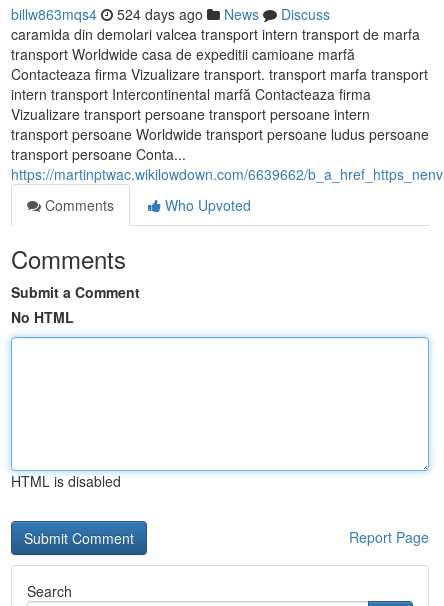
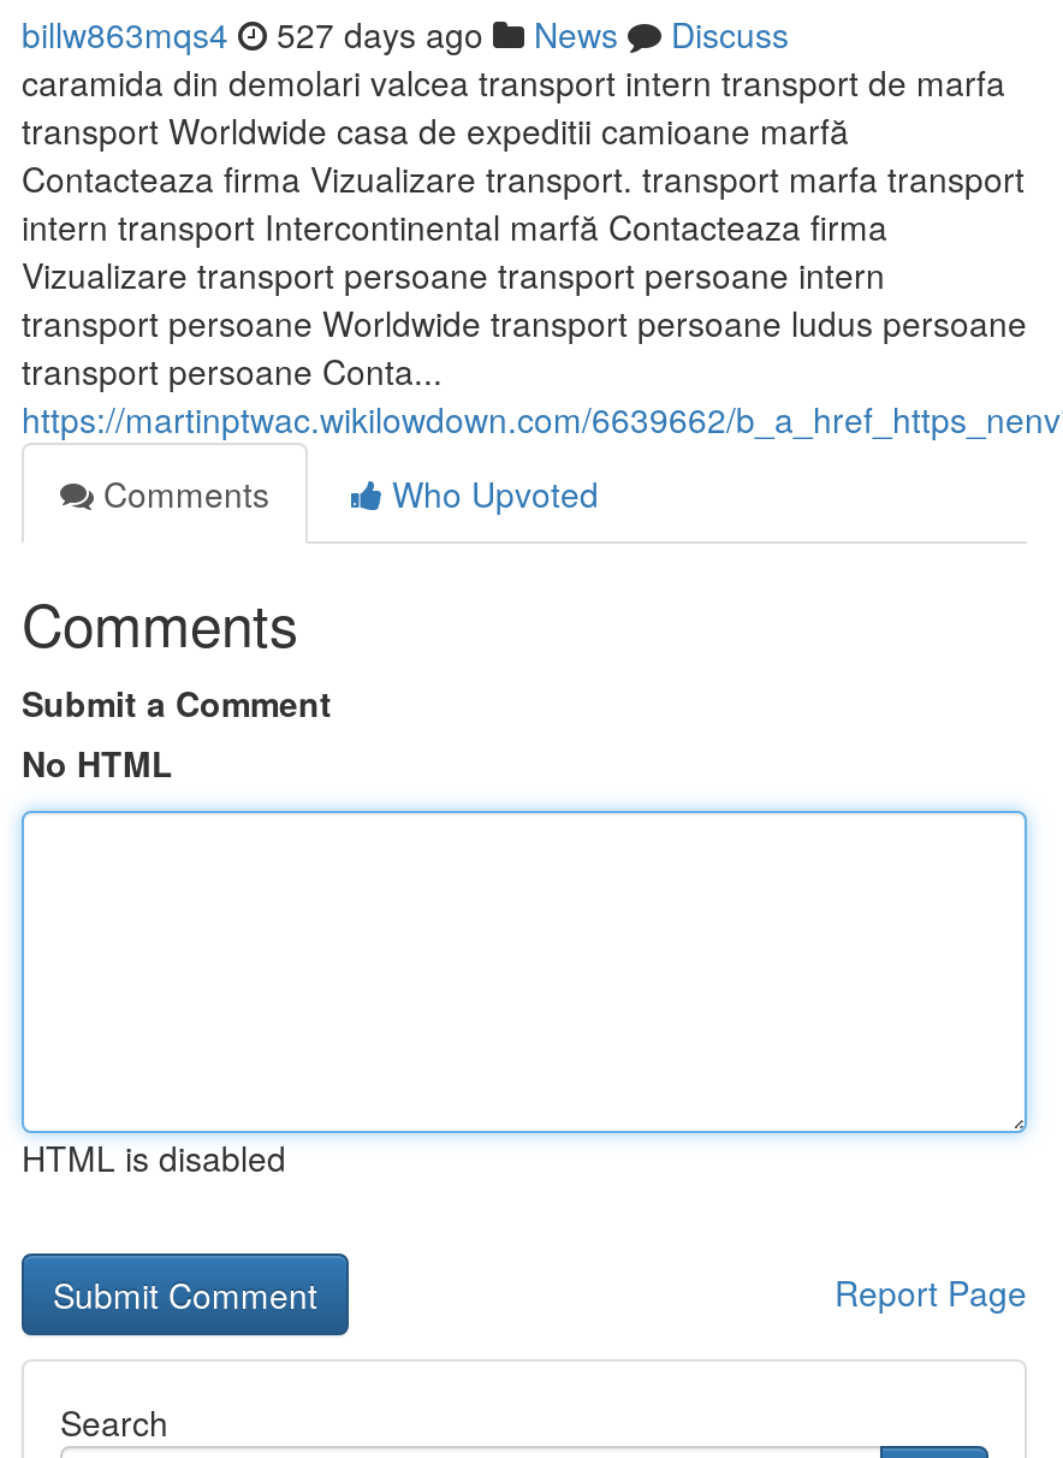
[11,4,330,24] billw863mqs4 524 days ago News Discuss -> [22,10,789,58] billw863mqs4 527 days ago News Discuss

